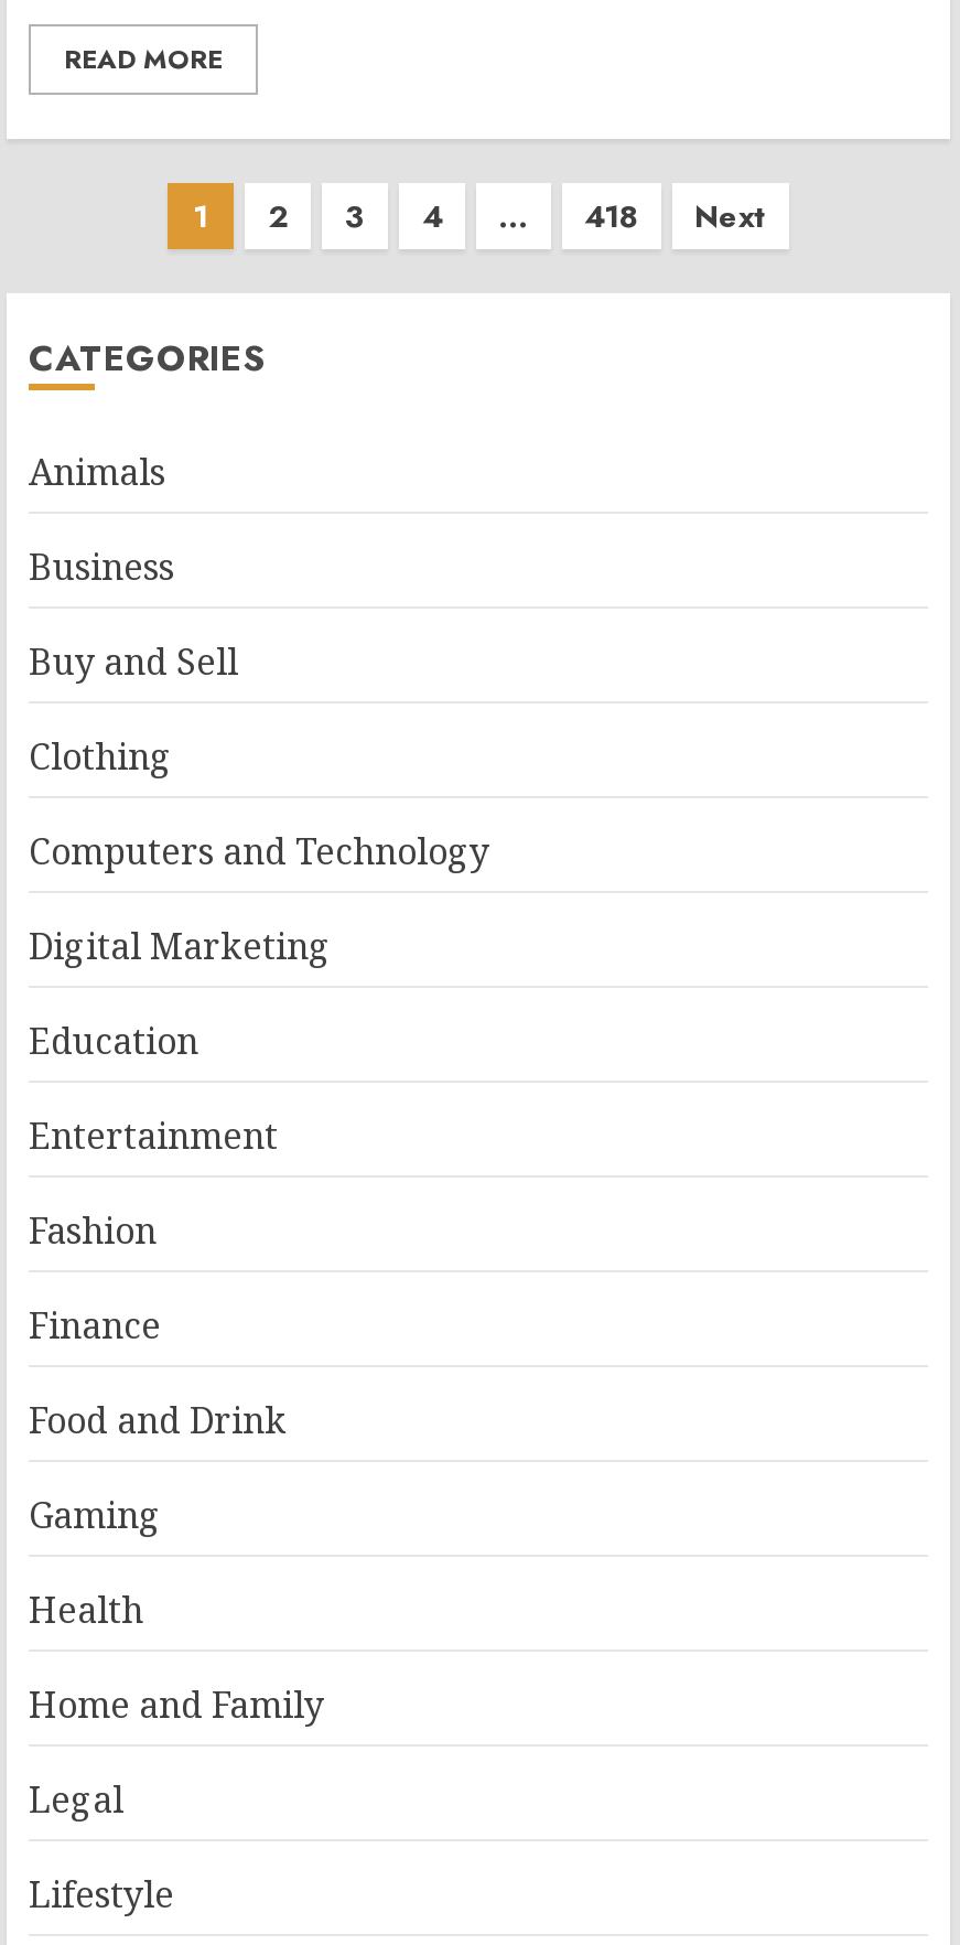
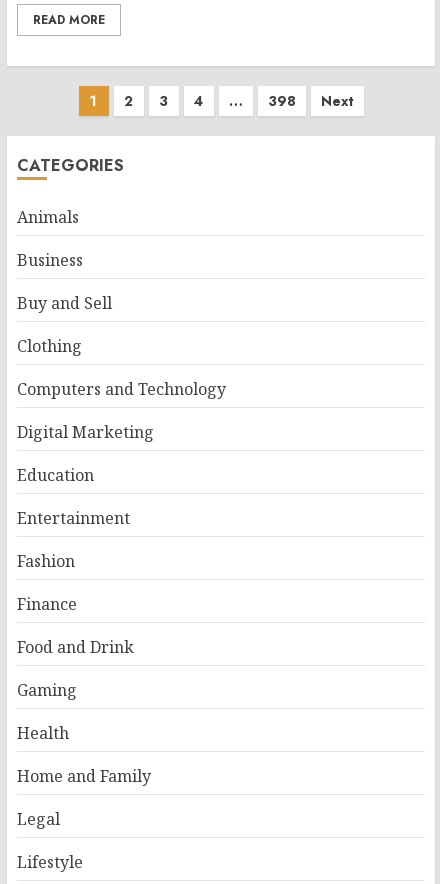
[584,194,639,238] 418 -> [267,91,295,111] 398

